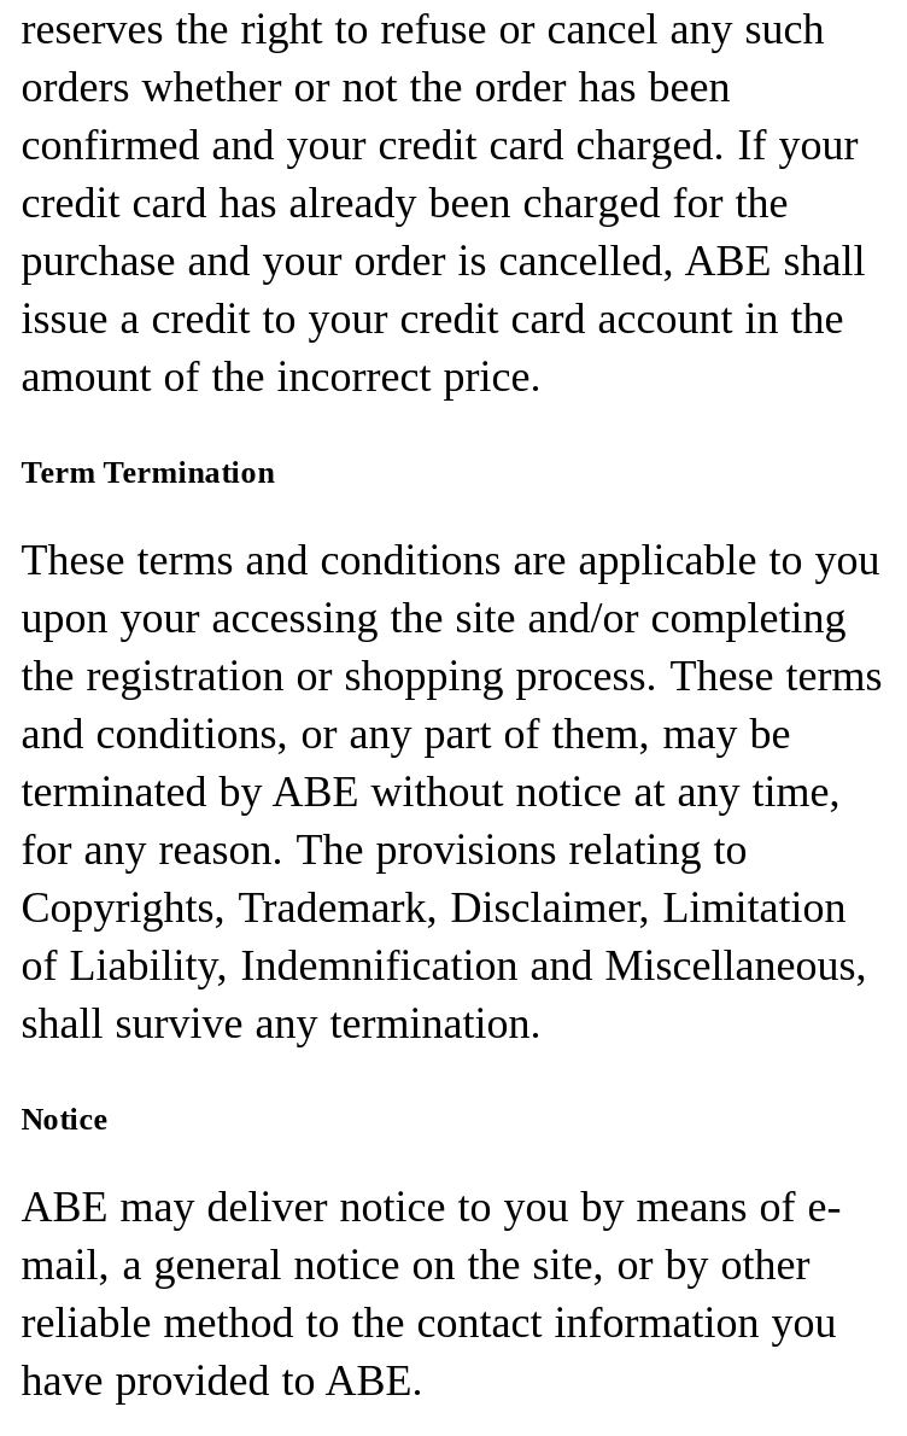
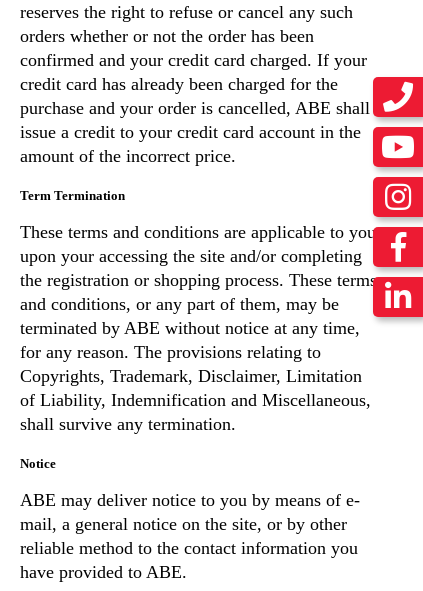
none -> [372,76,420,322] [image]

